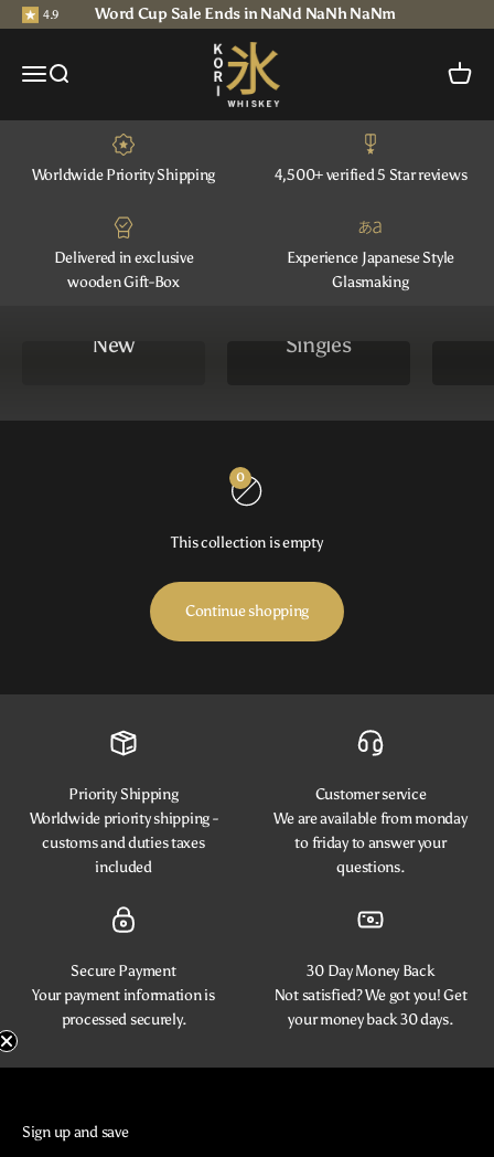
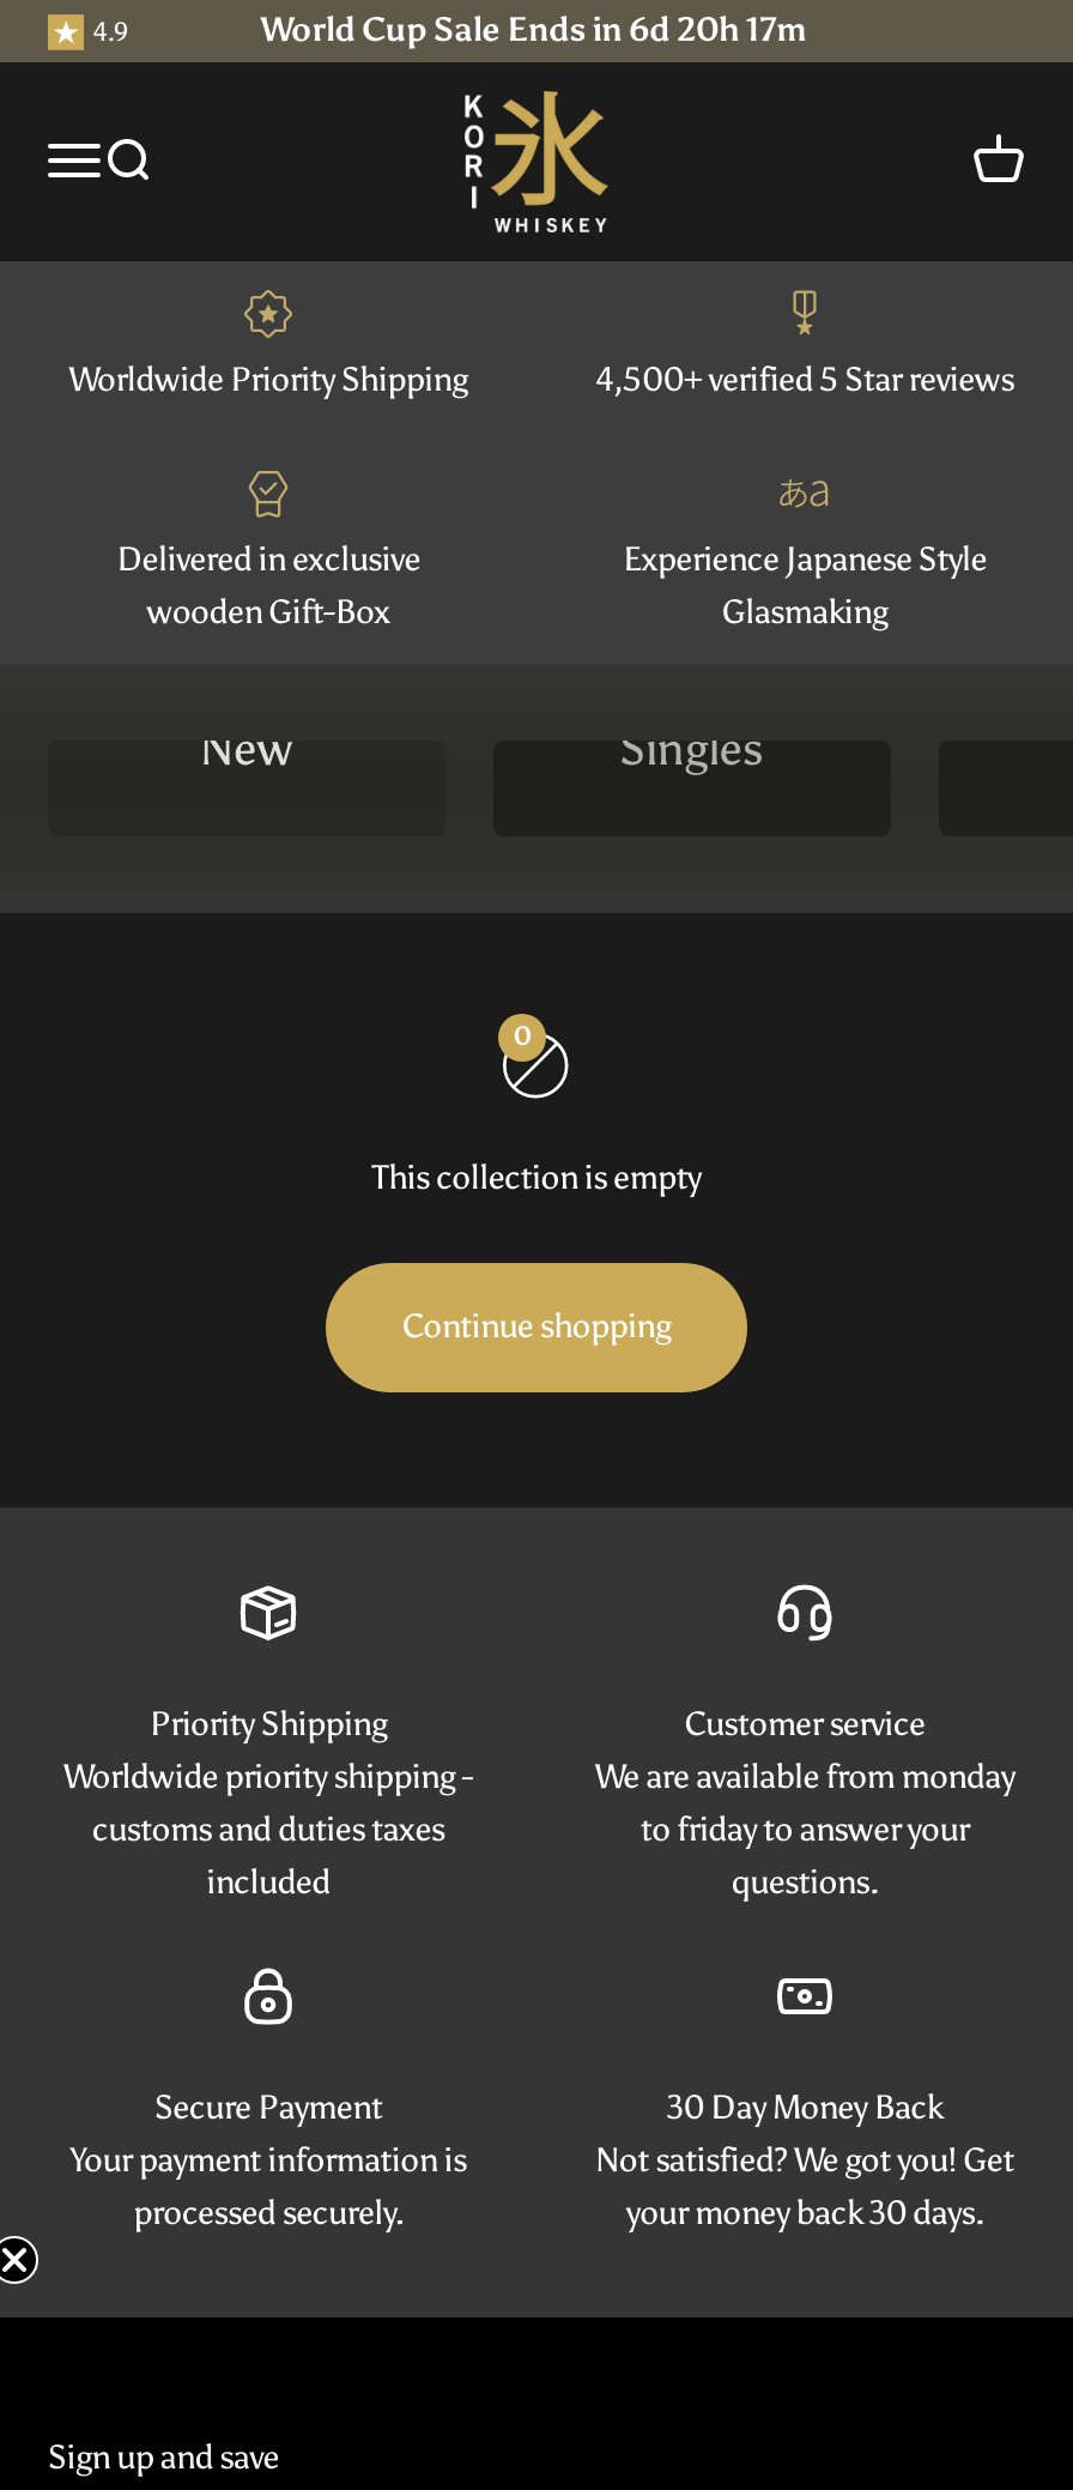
[95,4,399,23] Word Cup Sale Ends in NaNd NaNh NaNm -> [260,10,813,50] World Cup Sale Ends in 6d 20h 17m

